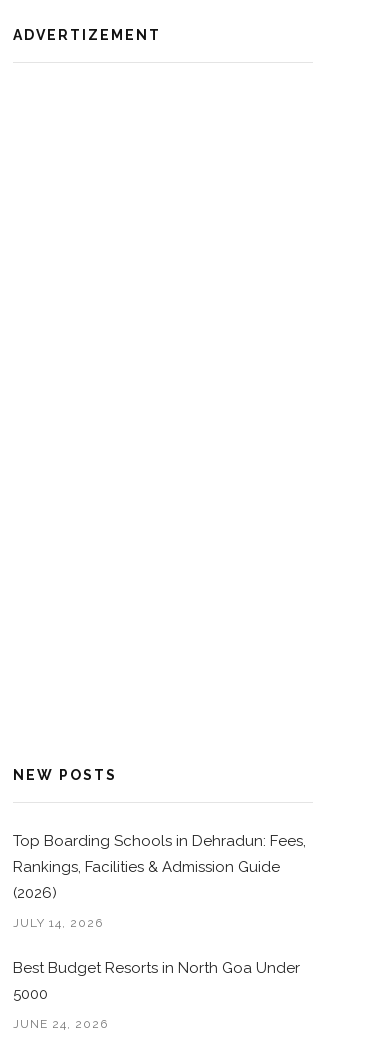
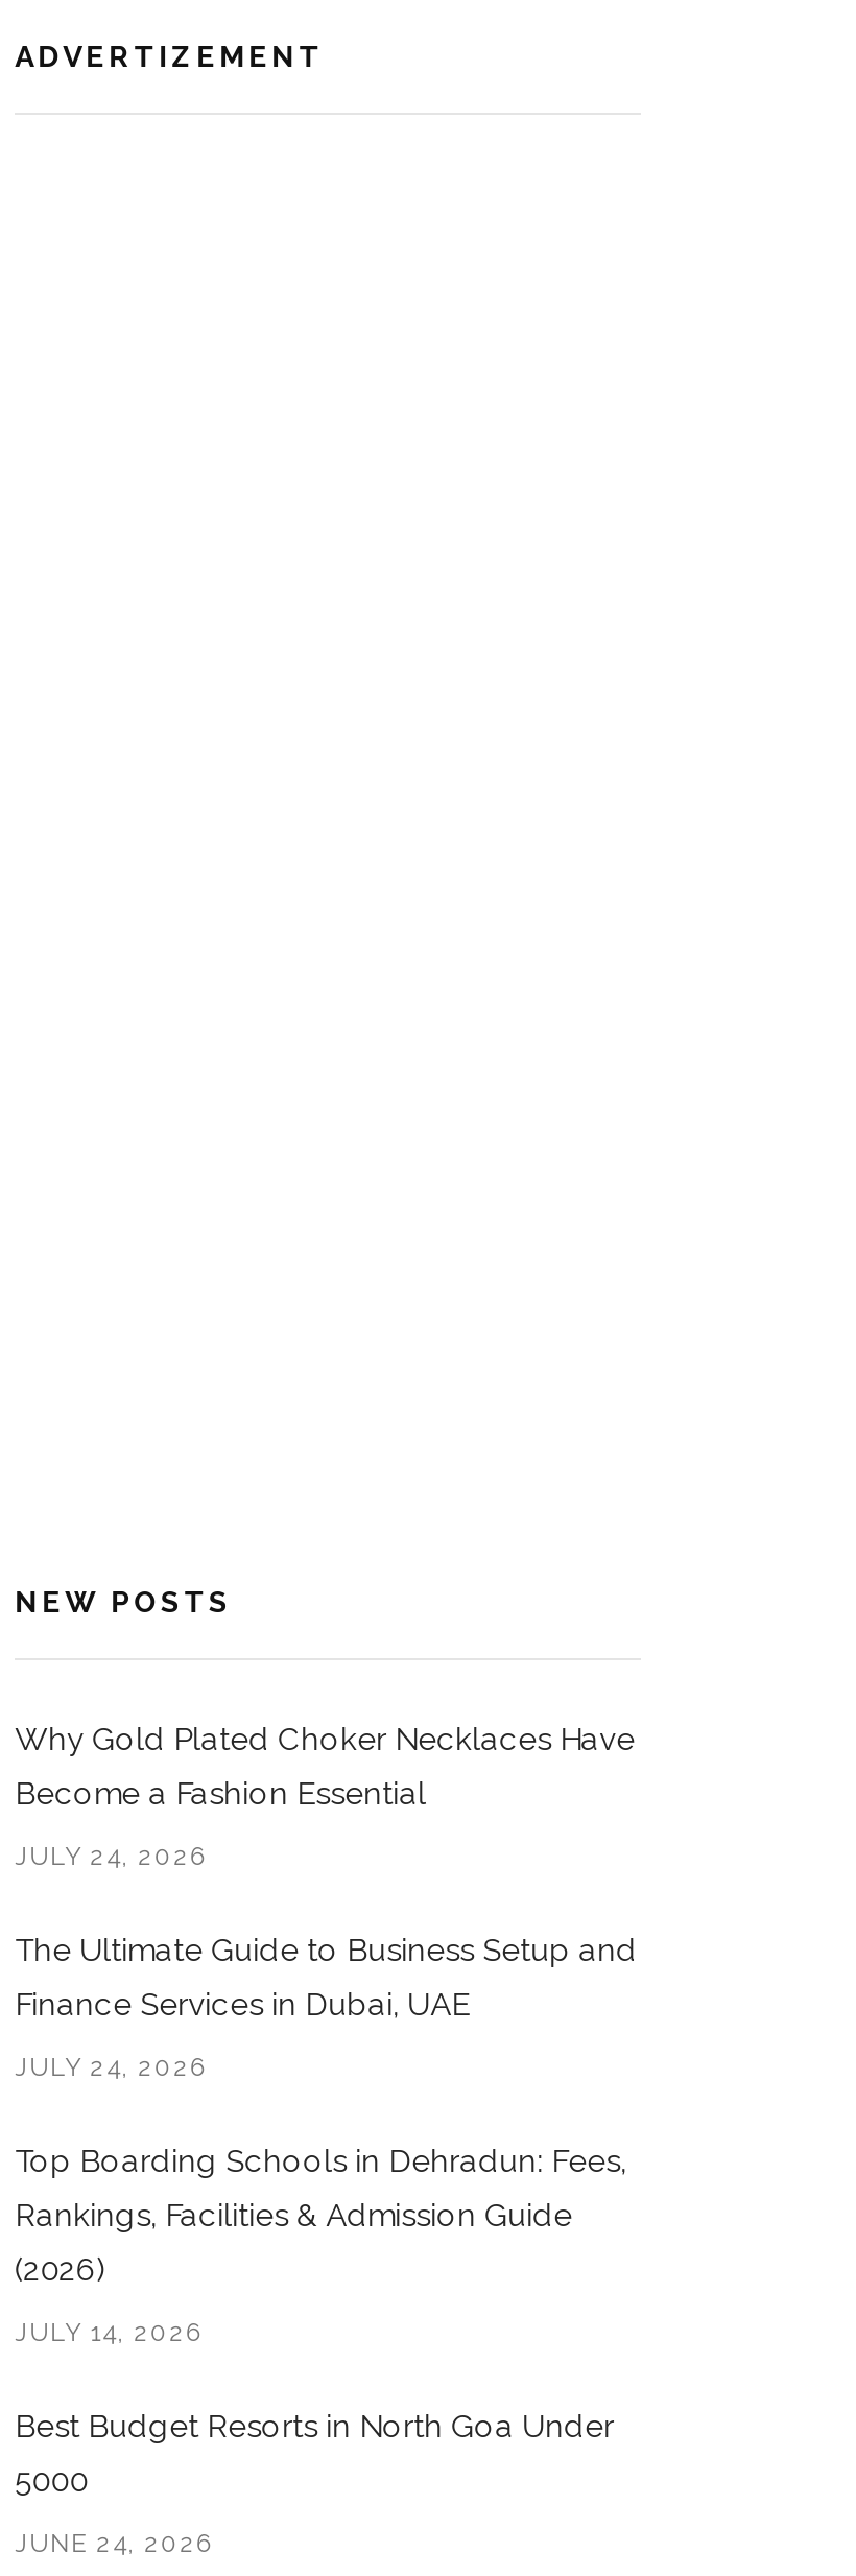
none -> [15,1721,637,2083] Why Gold Plated Choker Necklaces Have | Become a Fashion Essential | JULY 24, 2026 | The Ultimate Guide to Business Setup and | Finance Services in Dubai, UAE | JULY 24, 2026

